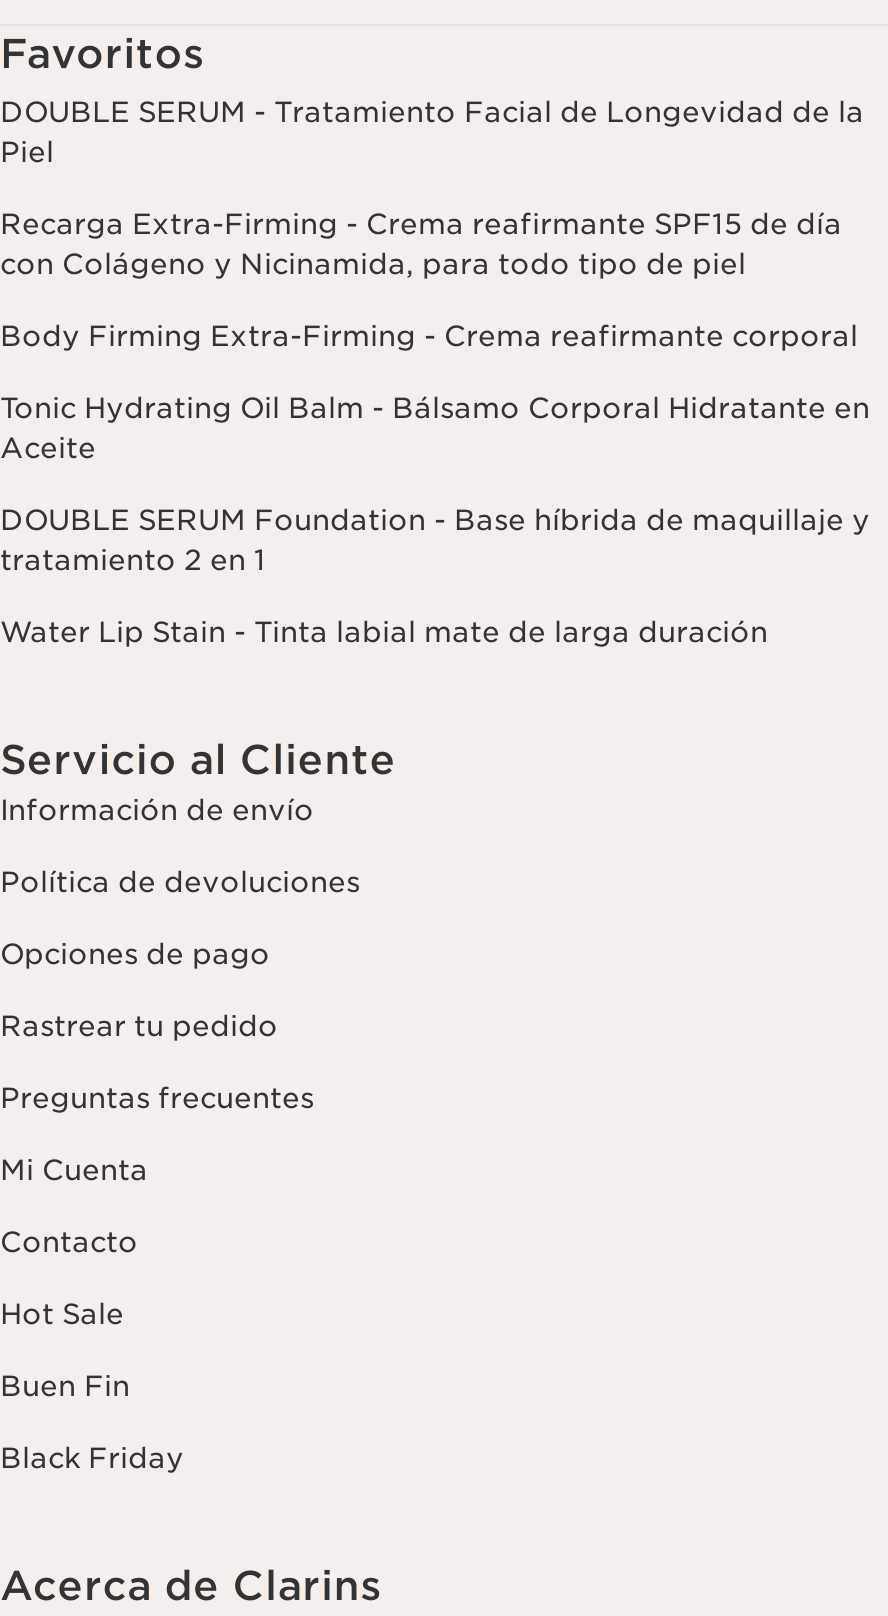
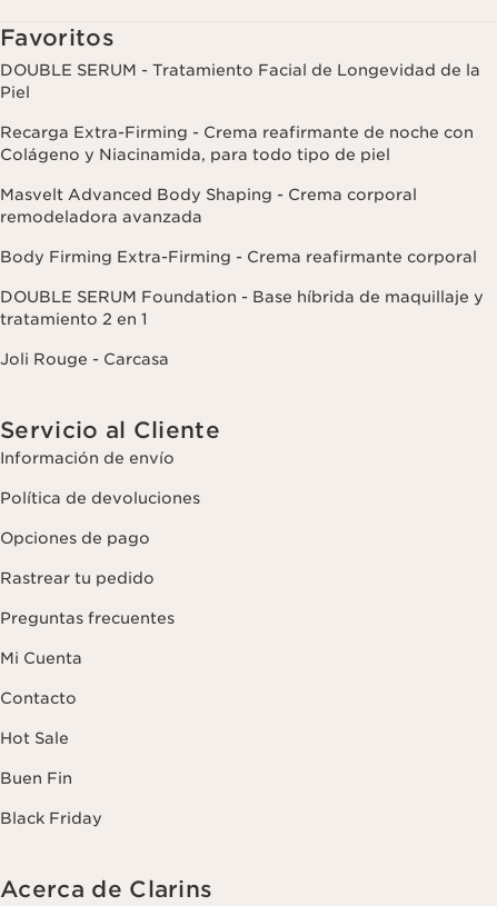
[0,208,842,280] Recarga Extra-Firming - Crema reafirmante SPF15 de día | con Colágeno y Nicinamida, para todo tipo de piel -> [0,123,474,226] Recarga Extra-Firming - Crema reafirmante de noche con | Colágeno y Niacinamida, para todo tipo de piel | Masvelt Advanced Body Shaping - Crema corporal | remodeladora avanzada
moved [0,320,858,352] -> [0,248,477,266]: Body Firming Extra-Firming - Crema reafirmante corporal
[0,392,870,464] Tonic Hydrating Oil Balm - Bálsamo Corporal Hidratante en | Aceite -> none
[0,616,768,648] Water Lip Stain - Tinta labial mate de larga duración -> [0,350,169,368] Joli Rouge - Carcasa

